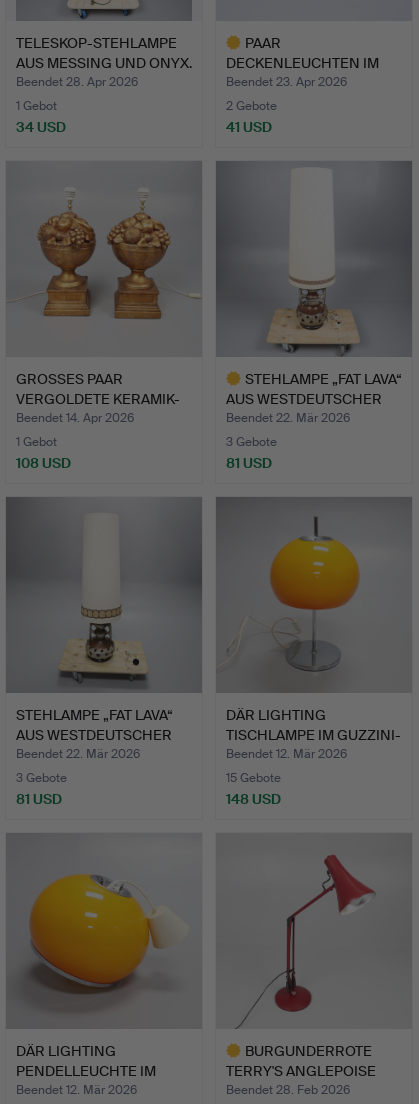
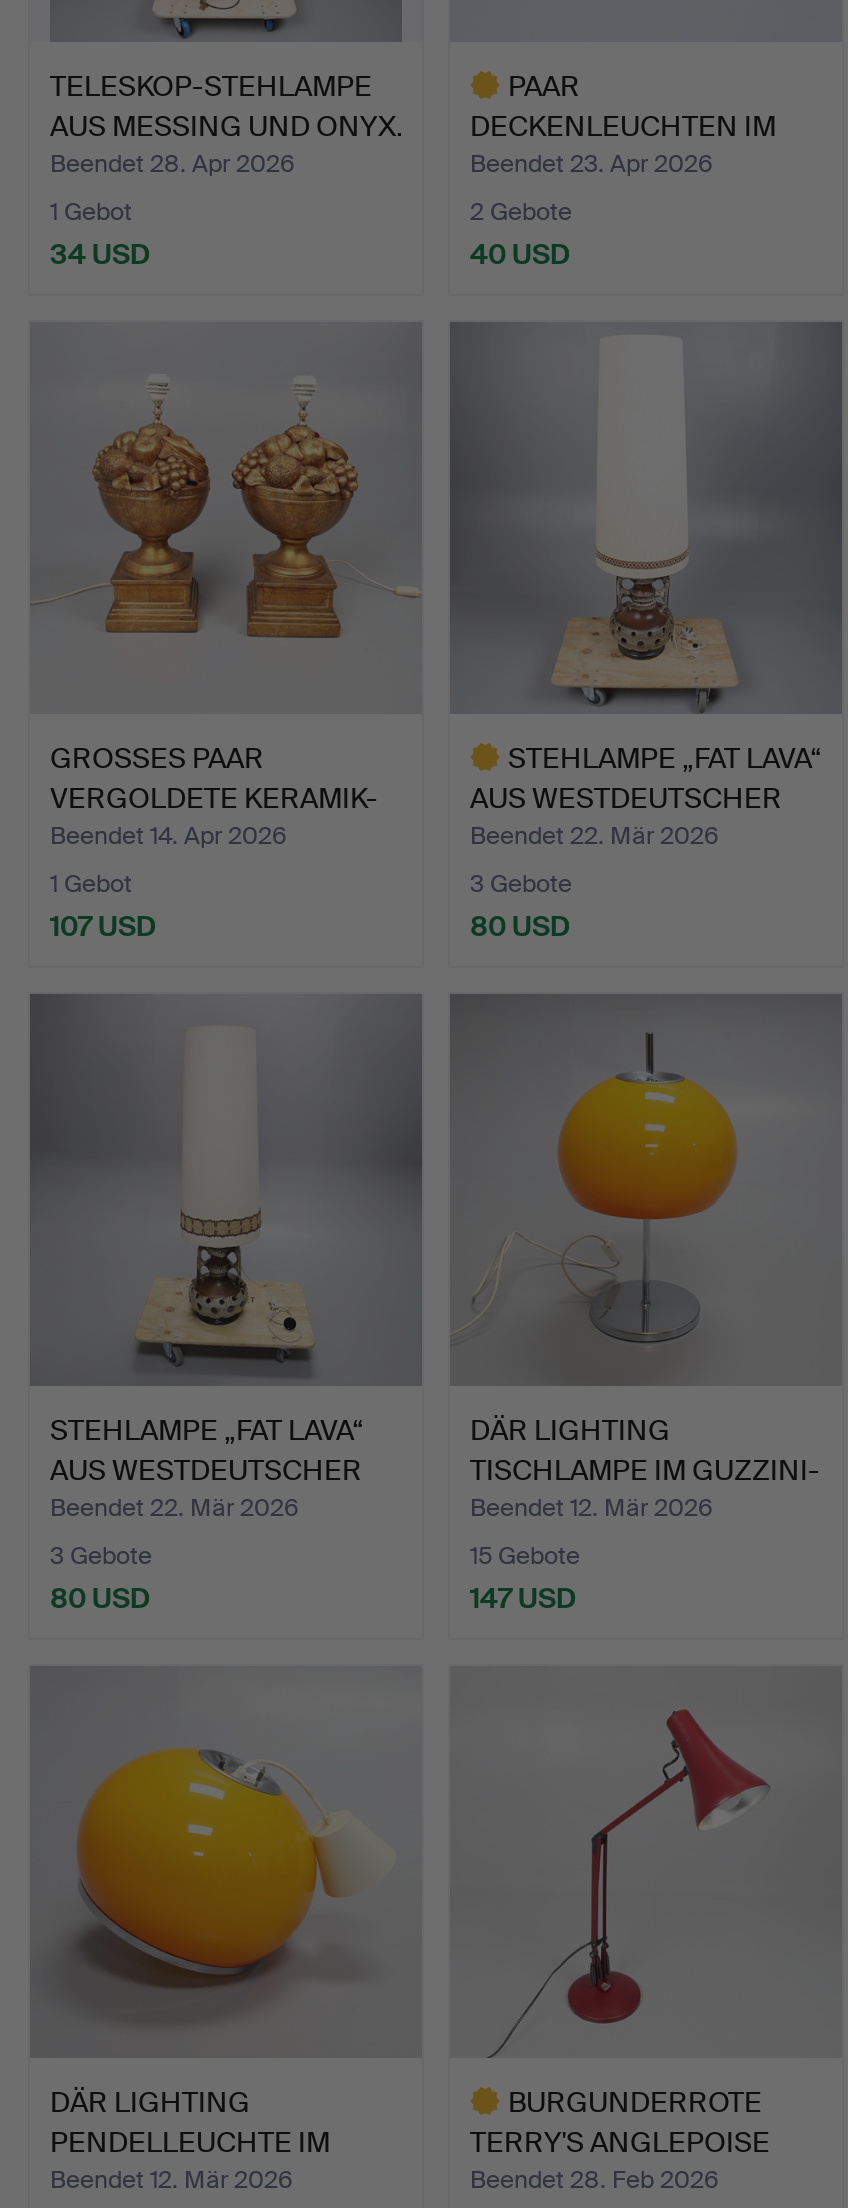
[226,118,272,136] 41 USD -> [470,235,570,271] 40 USD
[16,454,71,472] 108 USD -> [50,908,156,944] 107 USD
[226,454,272,472] 81 USD -> [470,908,570,944] 80 USD
[16,790,62,808] 81 USD -> [50,1580,150,1616] 80 USD
[226,790,281,808] 148 USD -> [470,1580,576,1616] 147 USD

